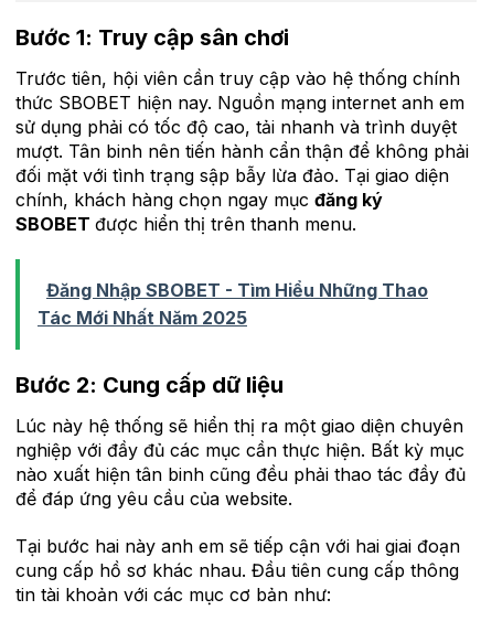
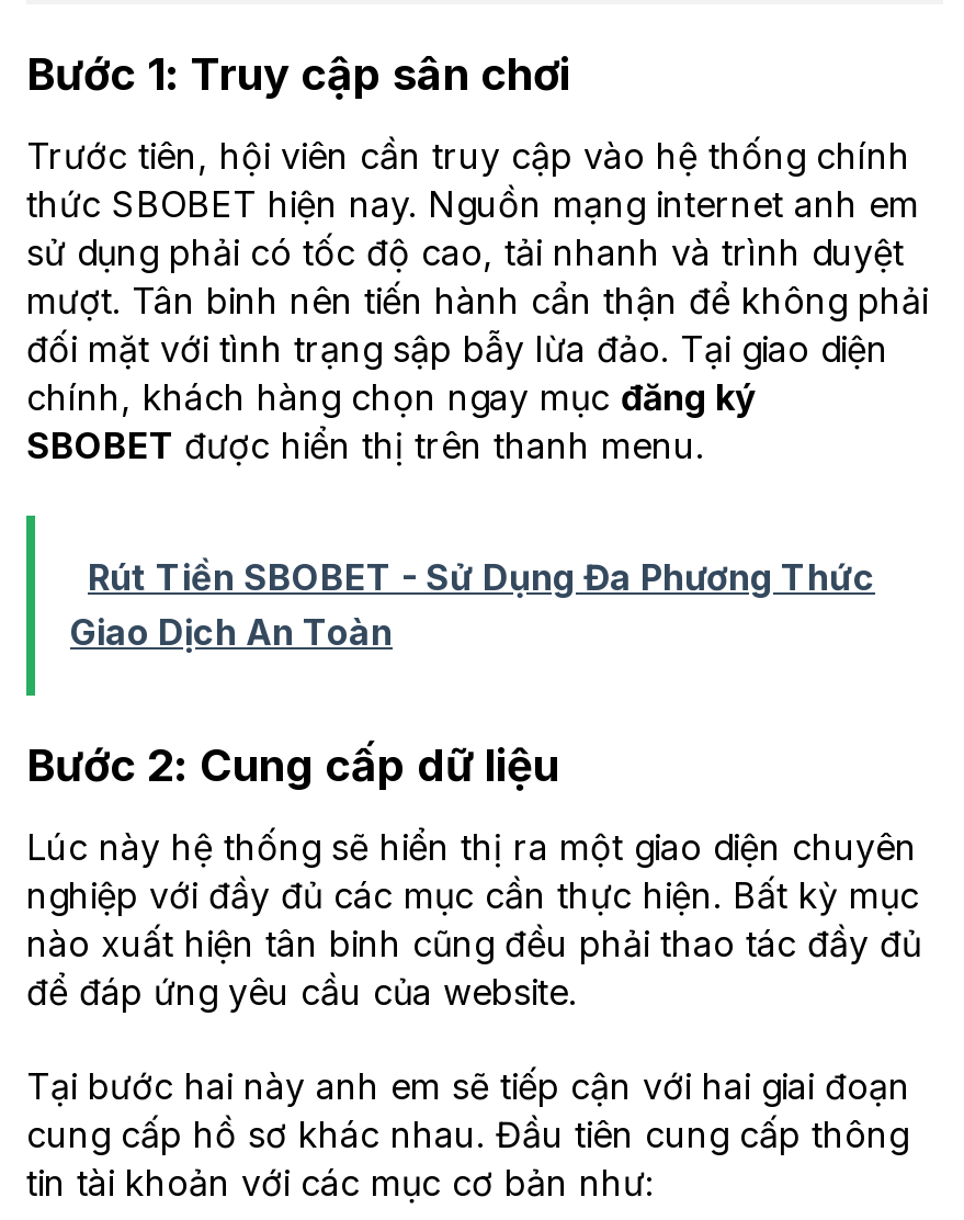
[38,279,428,329] Đăng Nhập SBOBET - Tìm Hiểu Những Thao | Tác Mới Nhất Năm 2025 -> [70,555,875,654] Rút Tiền SBOBET - Sử Dụng Đa Phương Thức | Giao Dịch An Toàn

